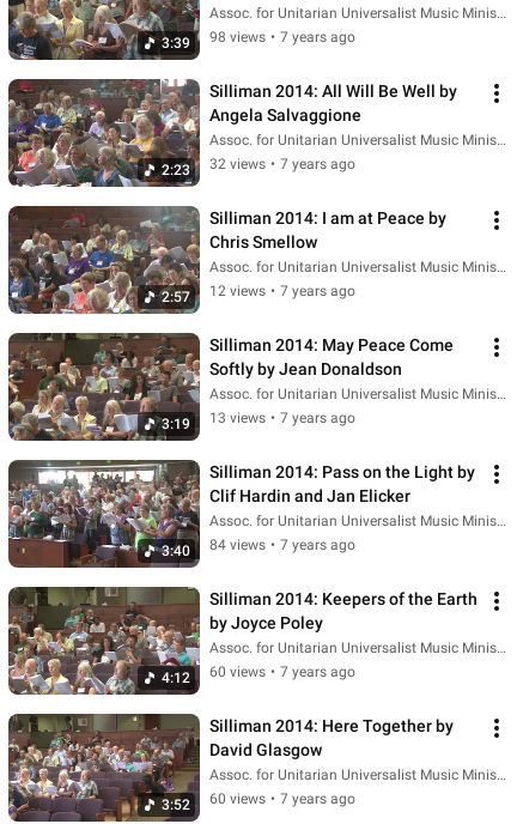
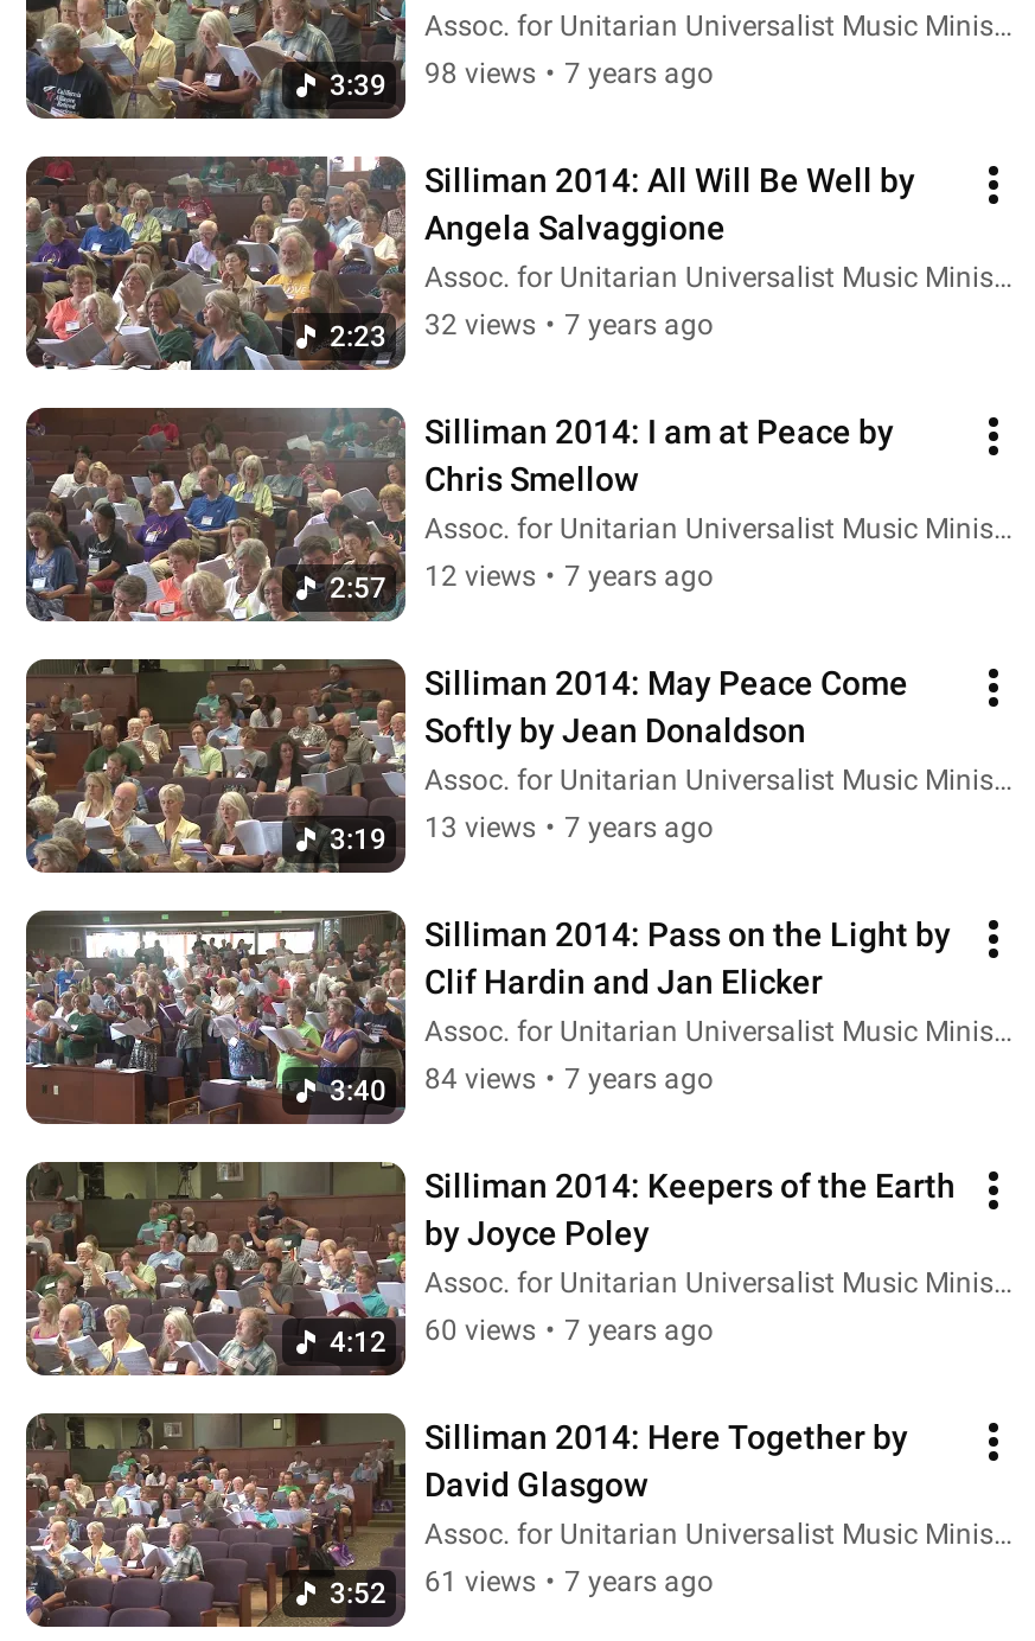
[209,791,355,807] 60 views • 7 years ago -> [424,1565,714,1599] 61 views • 7 years ago

